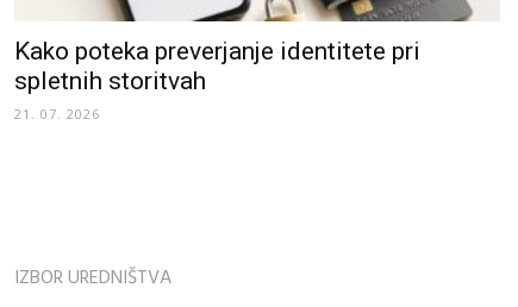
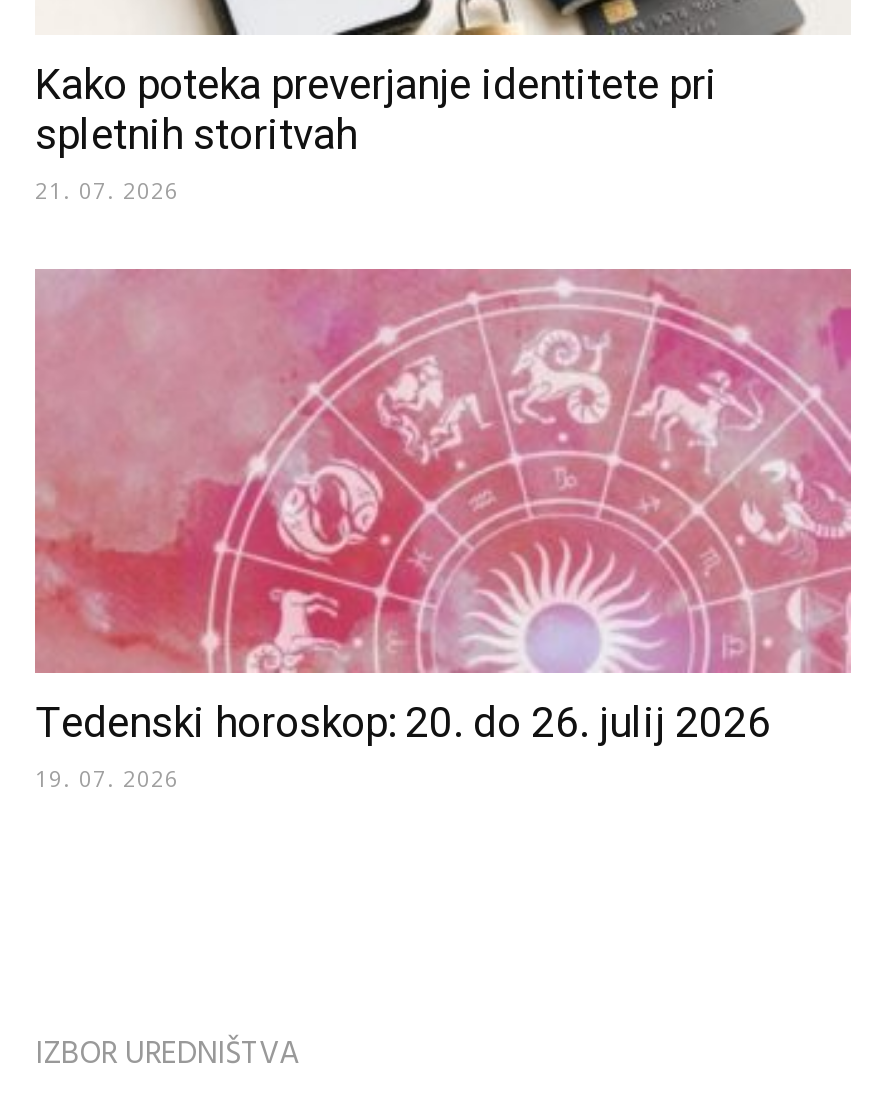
none -> [33,266,853,793] [image] | Tedenski horoskop: 20. do 26. julij 2026 | 19. 07. 2026

